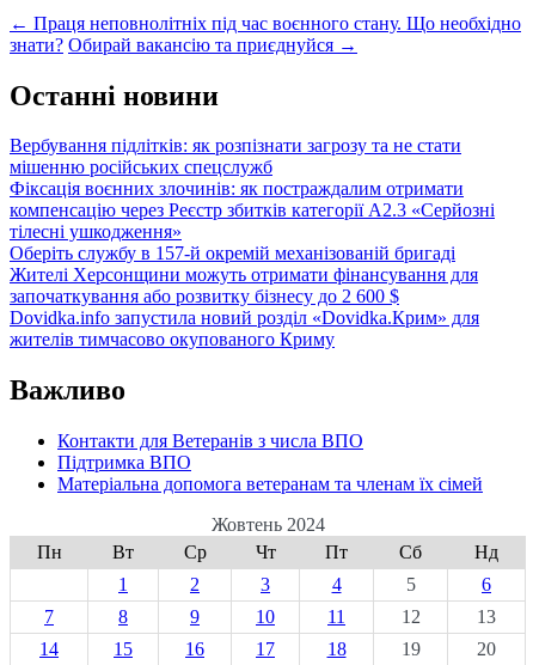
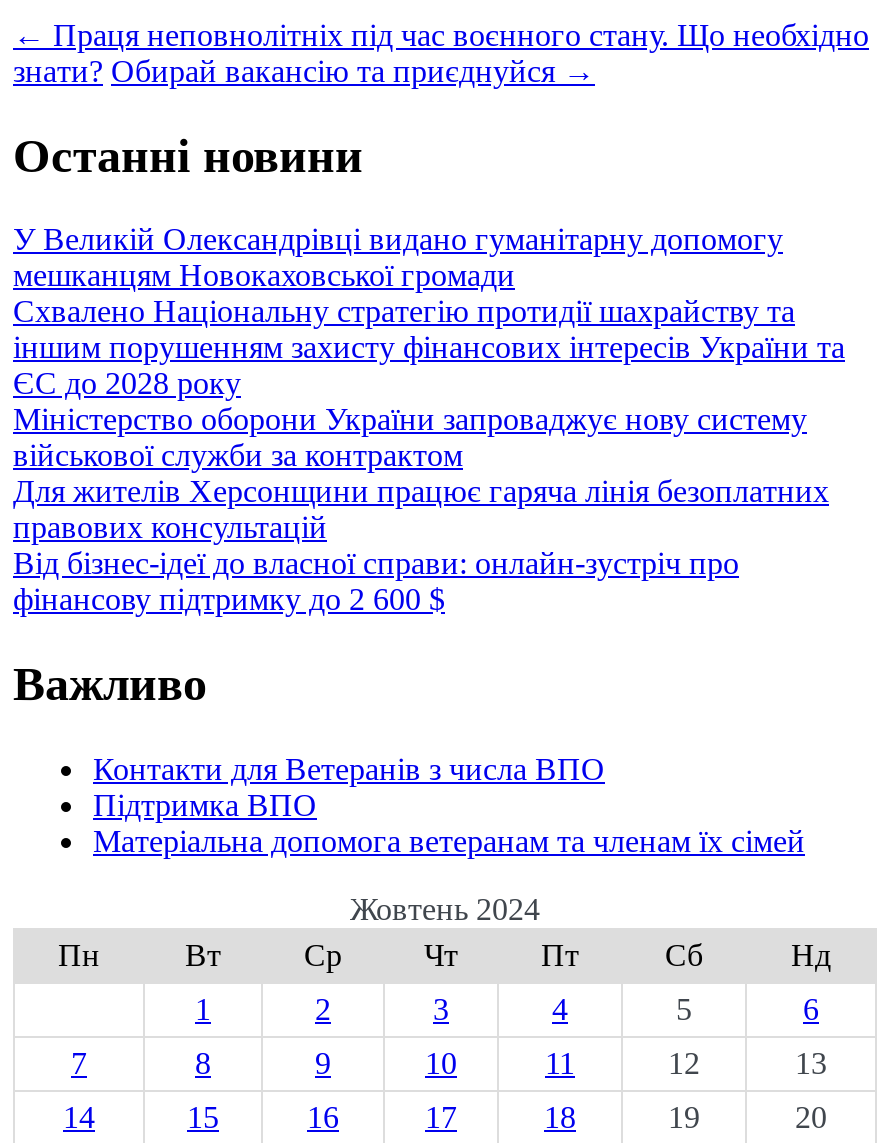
[10,136,495,350] Вербування підлітків: як розпізнати загрозу та не стати | мішенню російських спецслужб | Фіксація воєнних злочинів: як постраждалим отримати | компенсацію через Реєстр збитків категорії А2.3 «Серйозні | тілесні ушкодження» | Оберіть службу в 157-й окремій механізованій бригаді | Жителі Херсонщини можуть отримати фінансування для | започаткування або розвитку бізнесу до 2 600 $ | Dovidka.info запустила новий розділ «Dovidka.Крим» для | жителів тимчасово окупованого Криму -> [13,223,845,617] У Великій Олександрівці видано гуманітарну допомогу | мешканцям Новокаховської громади | Схвалено Національну стратегію протидії шахрайству та | іншим порушенням захисту фінансових інтересів України та | ЄС до 2028 року | Міністерство оборони України запроваджує нову систему | військової служби за контрактом | Для жителів Херсонщини працює гаряча лінія безоплатних | правових консультацій | Від бізнес-ідеї до власної справи: онлайн-зустріч про | фінансову підтримку до 2 600 $

